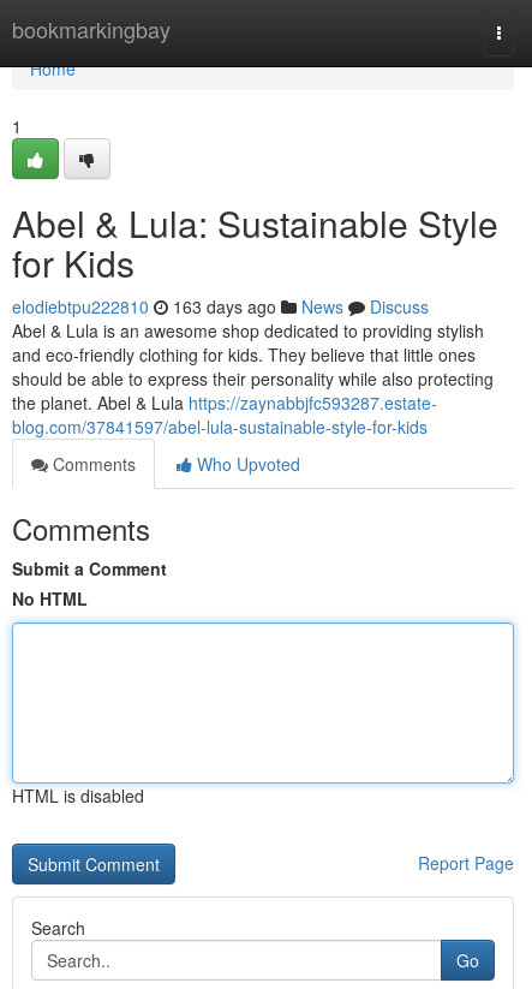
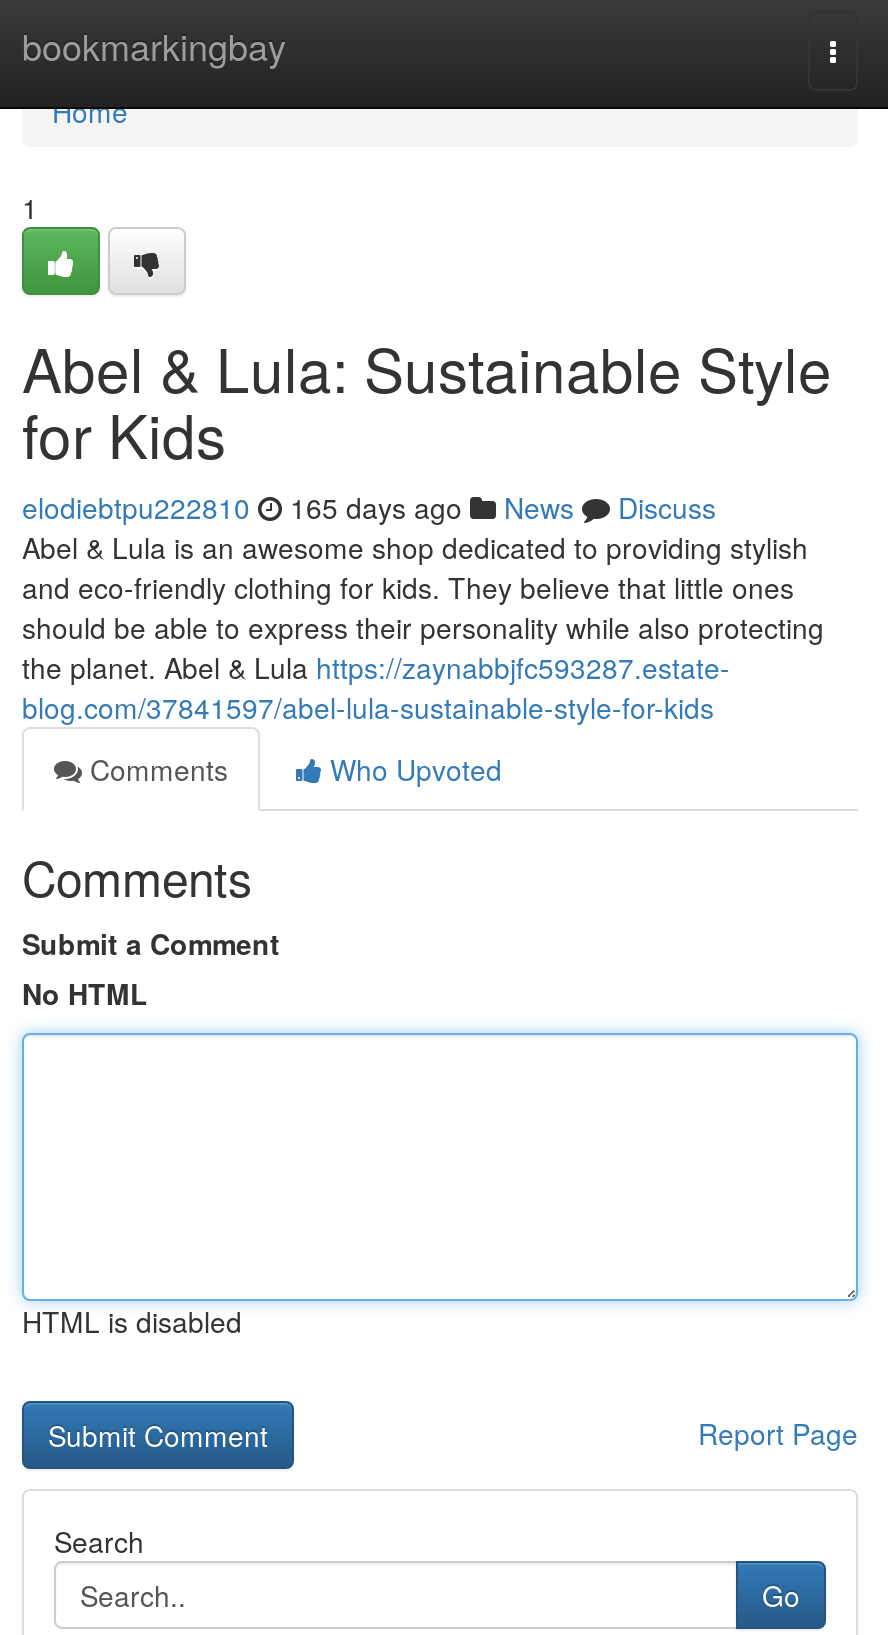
[12,294,429,318] elodiebtpu222810 163 days ago News Discuss -> [22,487,716,527] elodiebtpu222810 165 days ago News Discuss

